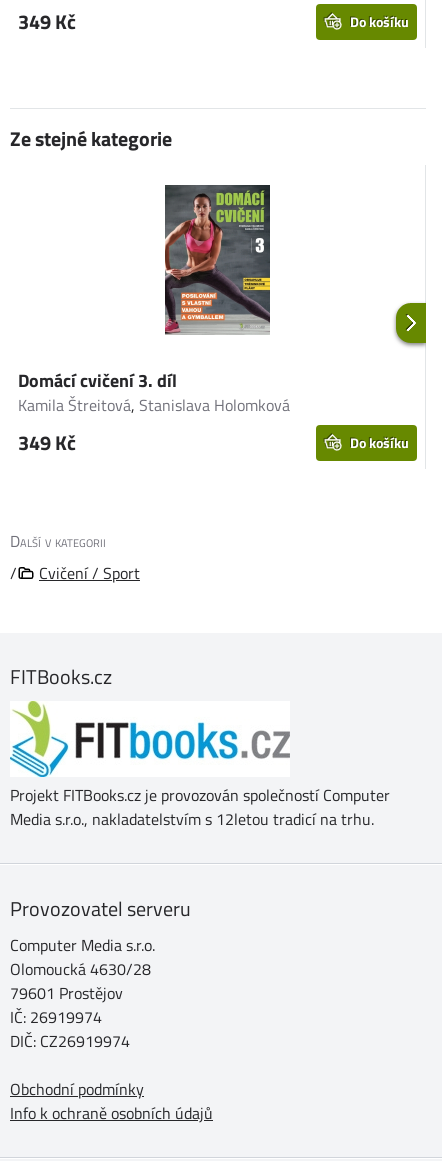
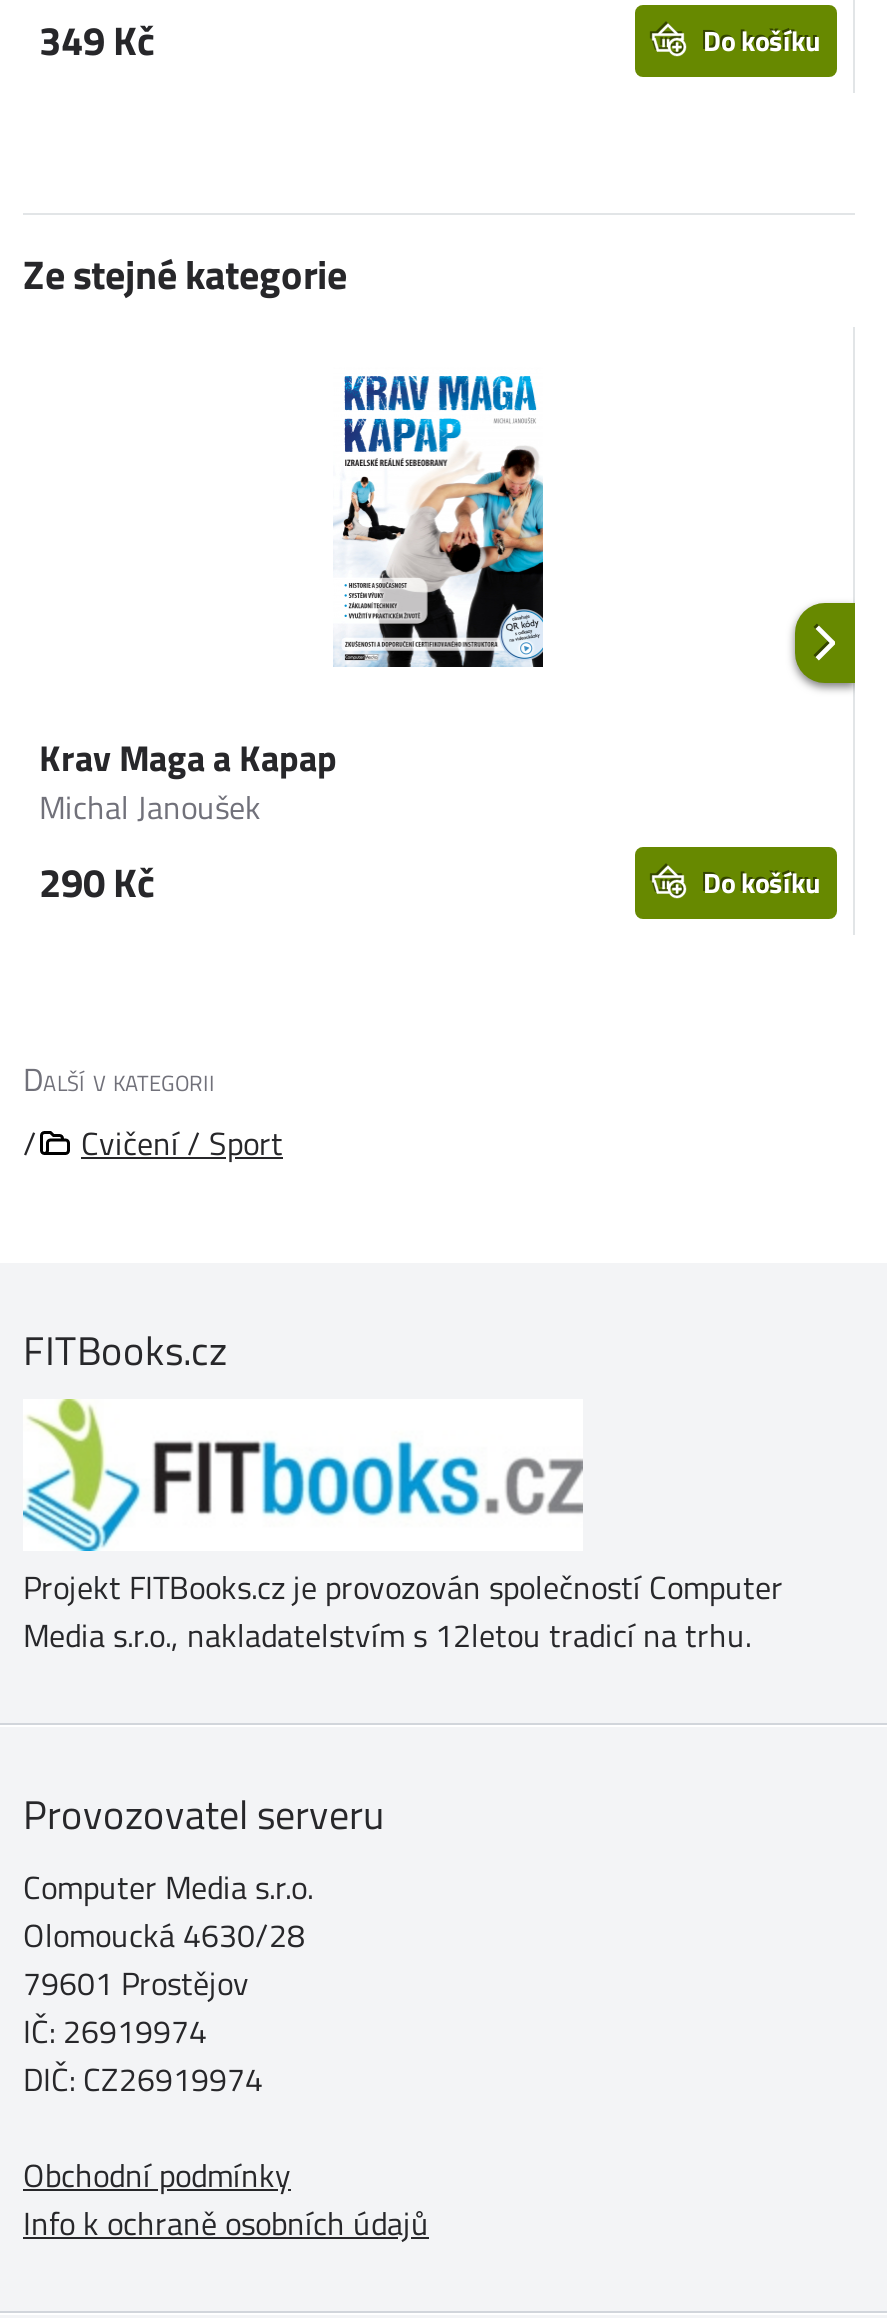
[18,184,290,458] [image] | Domácí cvičení 3. díl | Kamila Štreitová, Stanislava Holomková | 349 Kč -> [39,367,545,913] [image] | Krav Maga a Kapap | Michal Janoušek | 290 Kč

